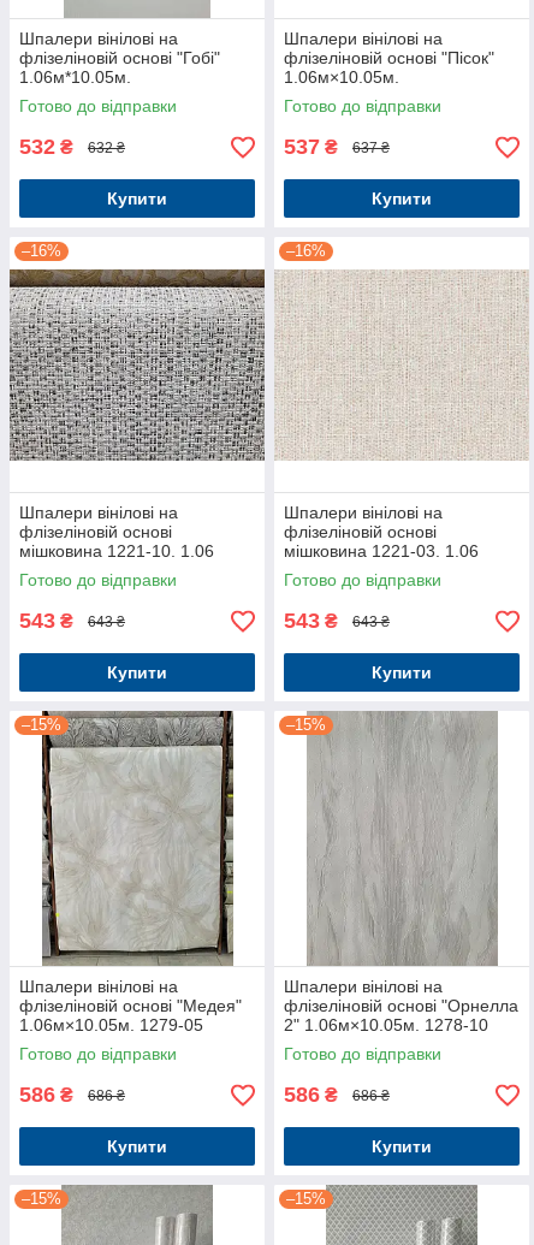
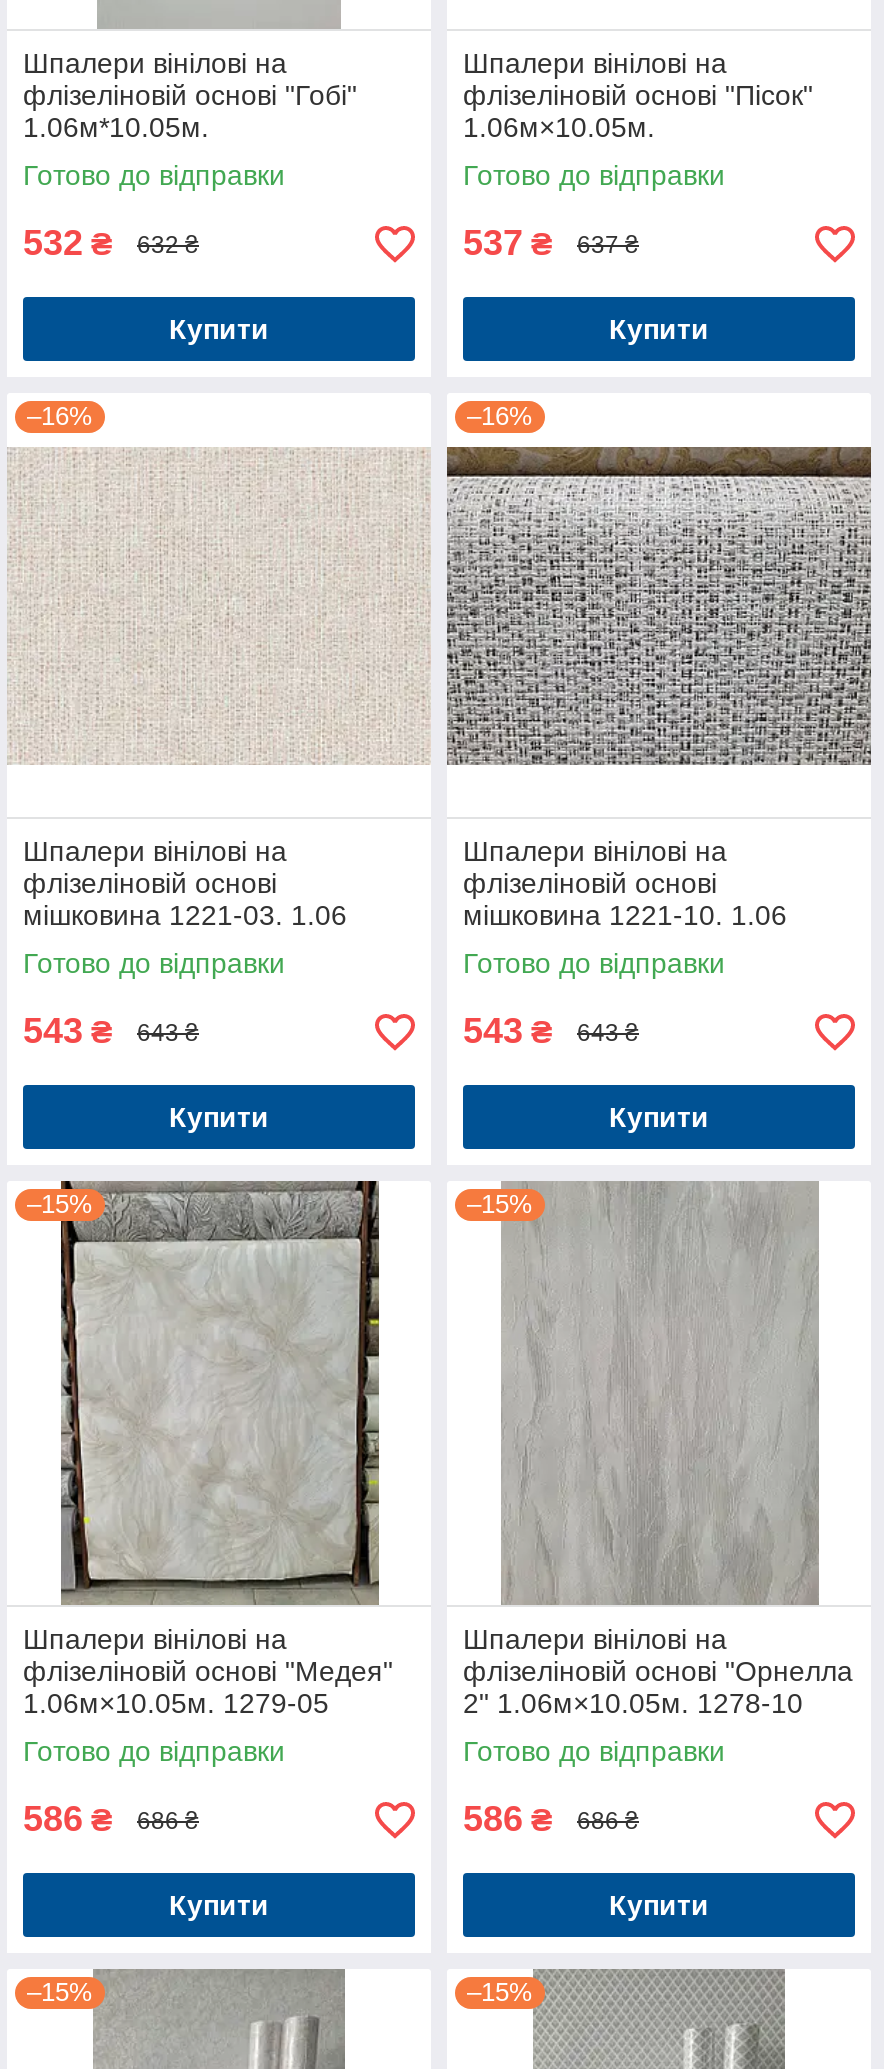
none -> [445,447,873,765] [image]
[8,269,266,461] [image] -> none
[19,542,214,561] мішковина 1221-10. 1.06 -> [23,900,347,932] мішковина 1221-03. 1.06
[284,542,479,561] мішковина 1221-03. 1.06 -> [463,900,787,932] мішковина 1221-10. 1.06

